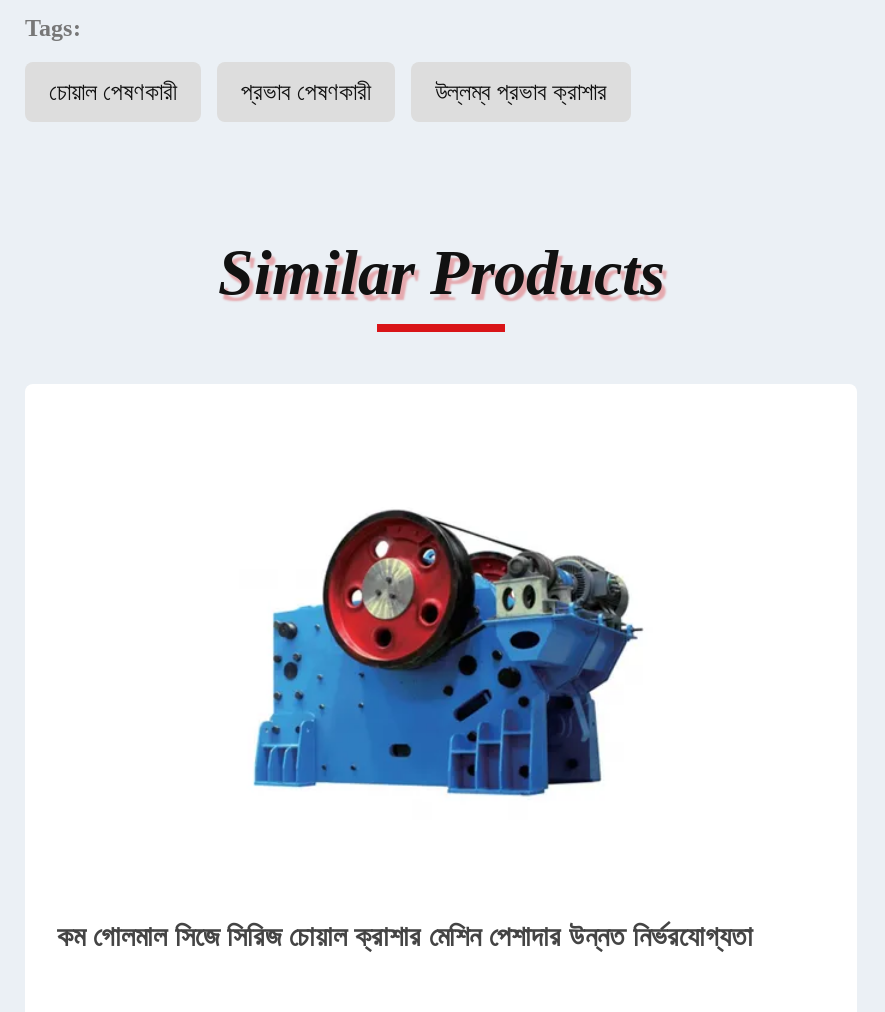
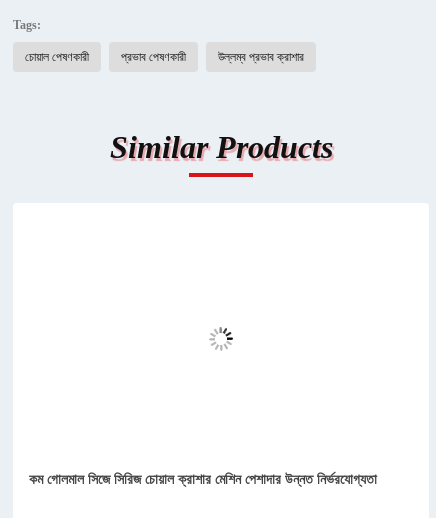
[253,508,643,798] [image] -> none

